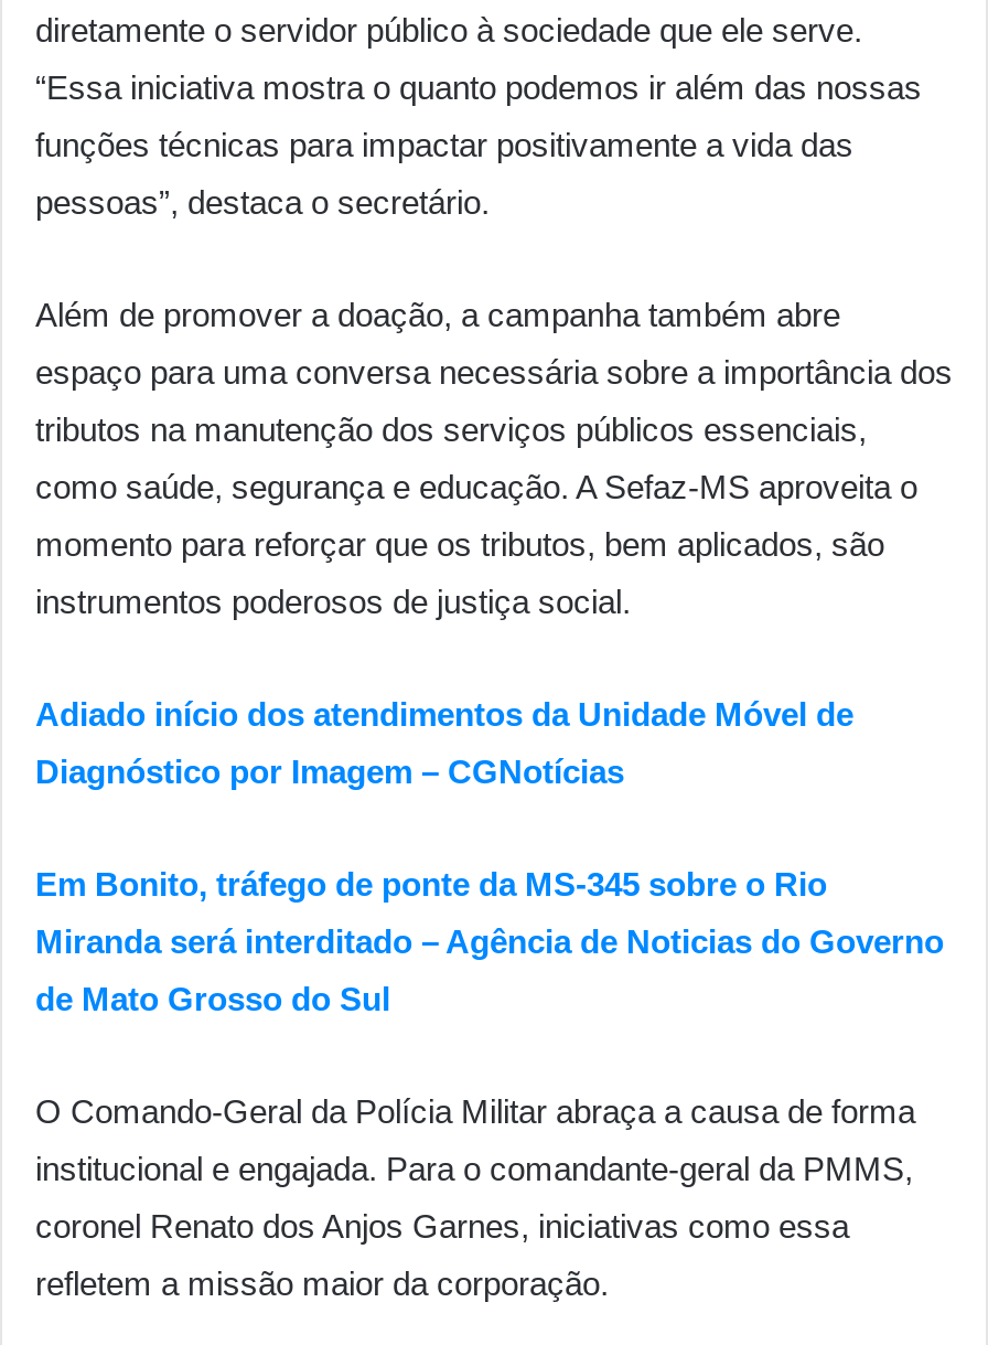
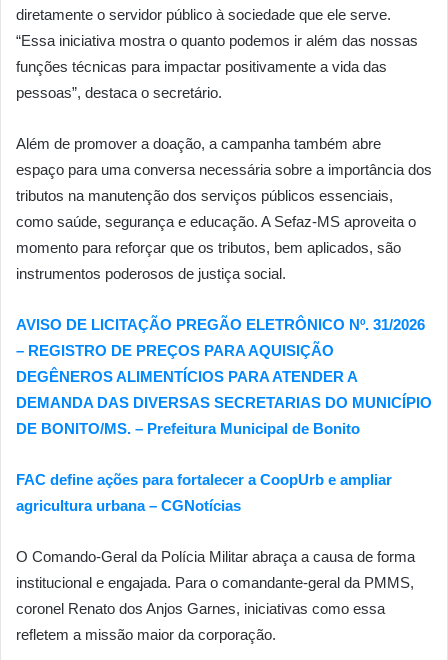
[35,694,944,1016] Adiado início dos atendimentos da Unidade Móvel de | Diagnóstico por Imagem – CGNotícias | Em Bonito, tráfego de ponte da MS-345 sobre o Rio | Miranda será interditado – Agência de Noticias do Governo | de Mato Grosso do Sul -> [16,316,432,514] AVISO DE LICITAÇÃO PREGÃO ELETRÔNICO Nº. 31/2026 | – REGISTRO DE PREÇOS PARA AQUISIÇÃO | DEGÊNEROS ALIMENTÍCIOS PARA ATENDER A | DEMANDA DAS DIVERSAS SECRETARIAS DO MUNICÍPIO | DE BONITO/MS. – Prefeitura Municipal de Bonito | FAC define ações para fortalecer a CoopUrb e ampliar | agricultura urbana – CGNotícias

